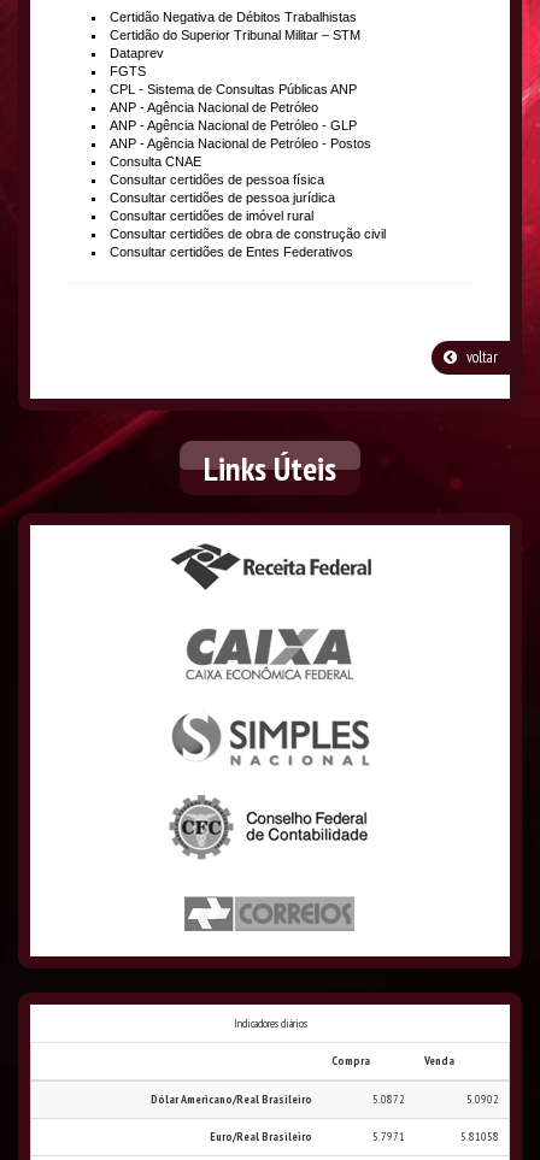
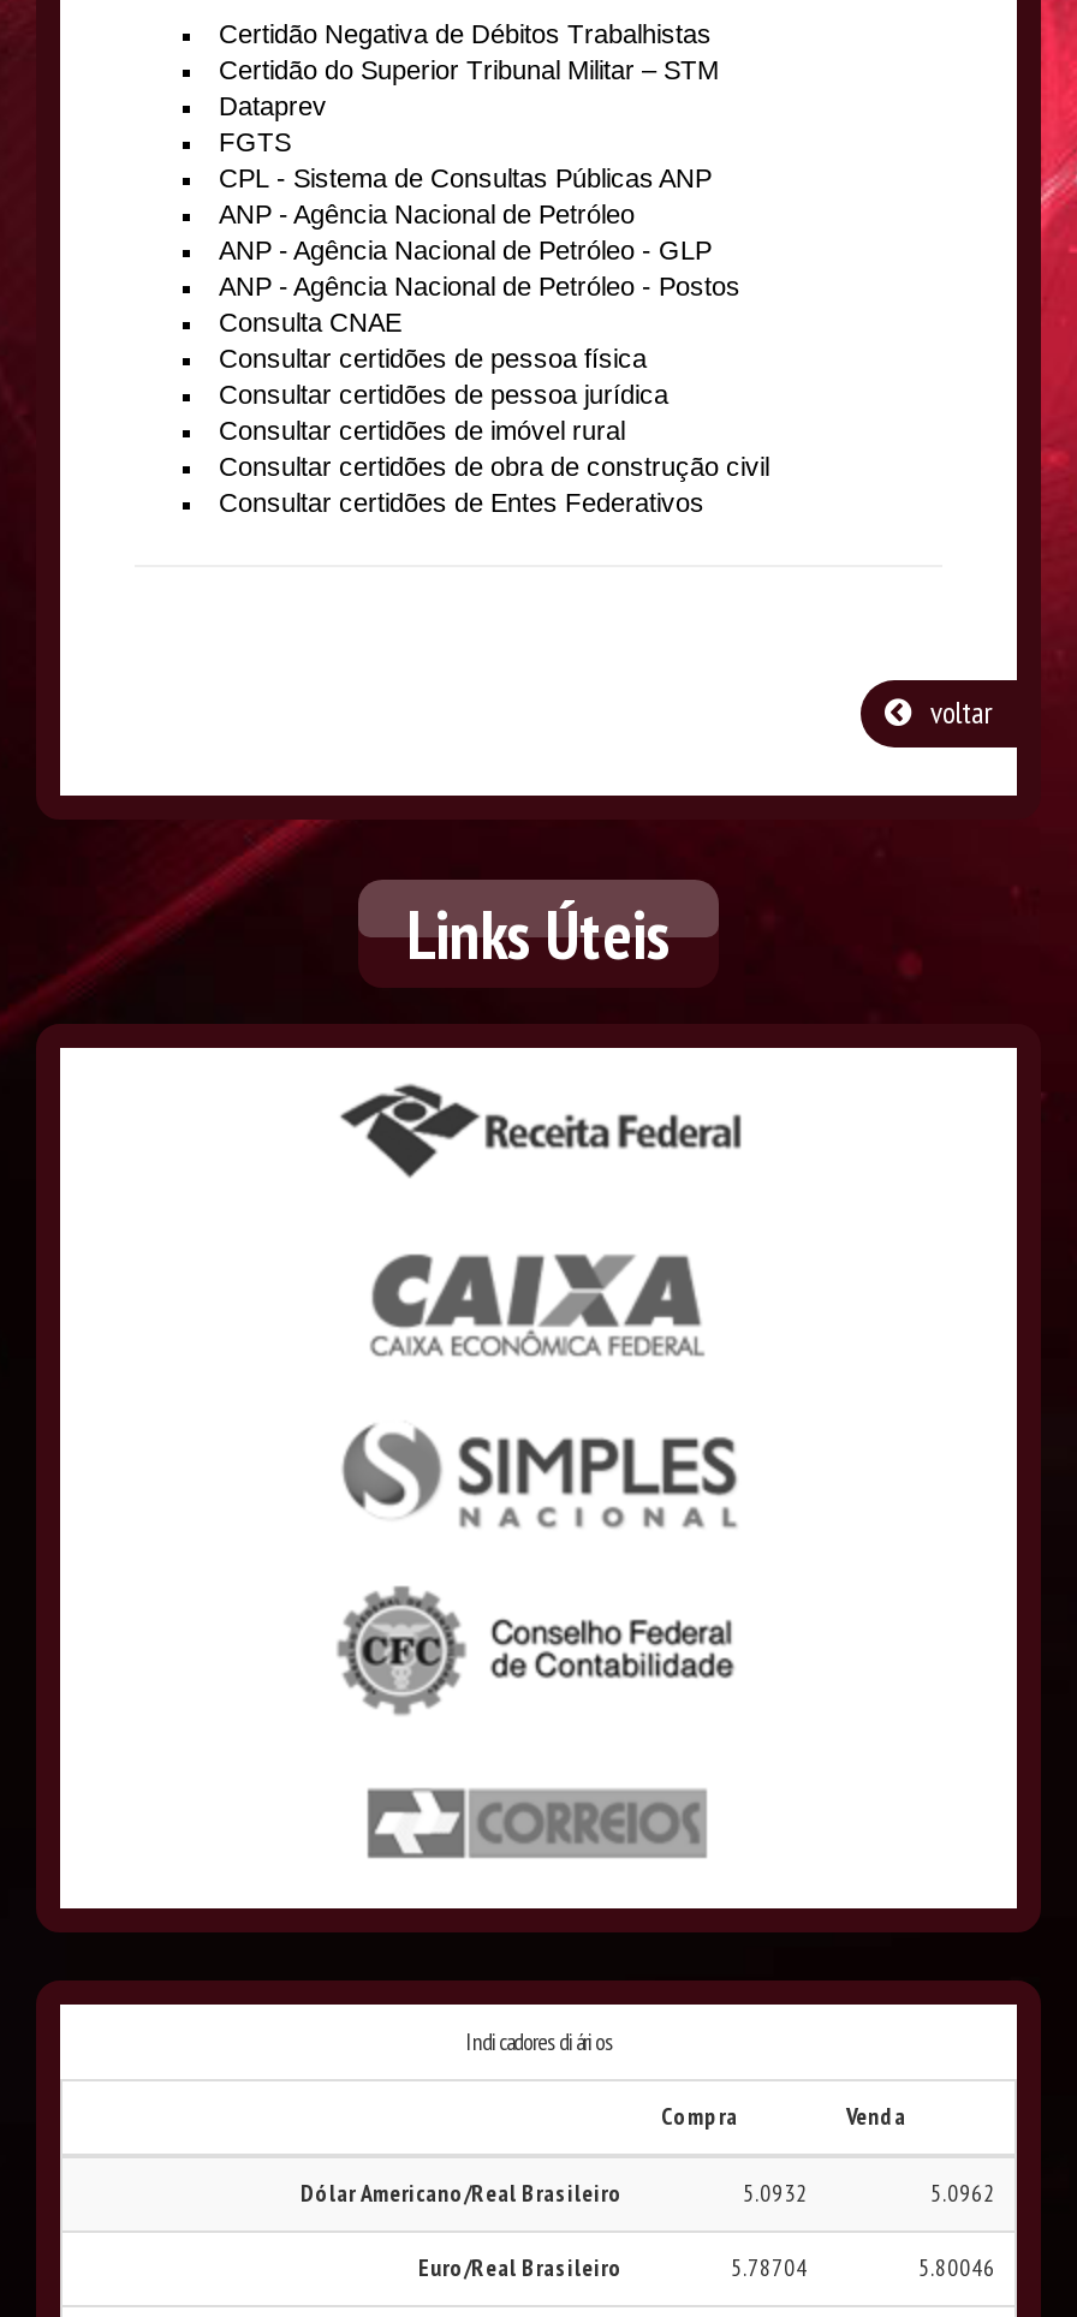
[372,1091,405,1106] 5.0872 -> [743,2176,808,2208] 5.0932
[466,1091,499,1106] 5.0902 -> [930,2176,995,2208] 5.0962
[372,1128,405,1144] 5.7971 -> [731,2251,808,2282] 5.78704
[460,1128,499,1144] 5.81058 -> [918,2251,995,2282] 5.80046

